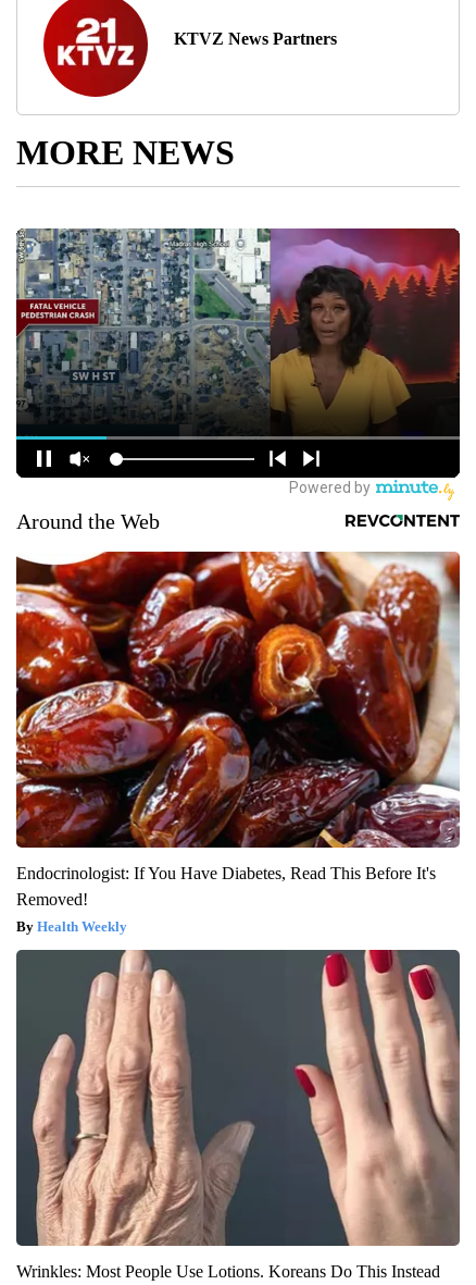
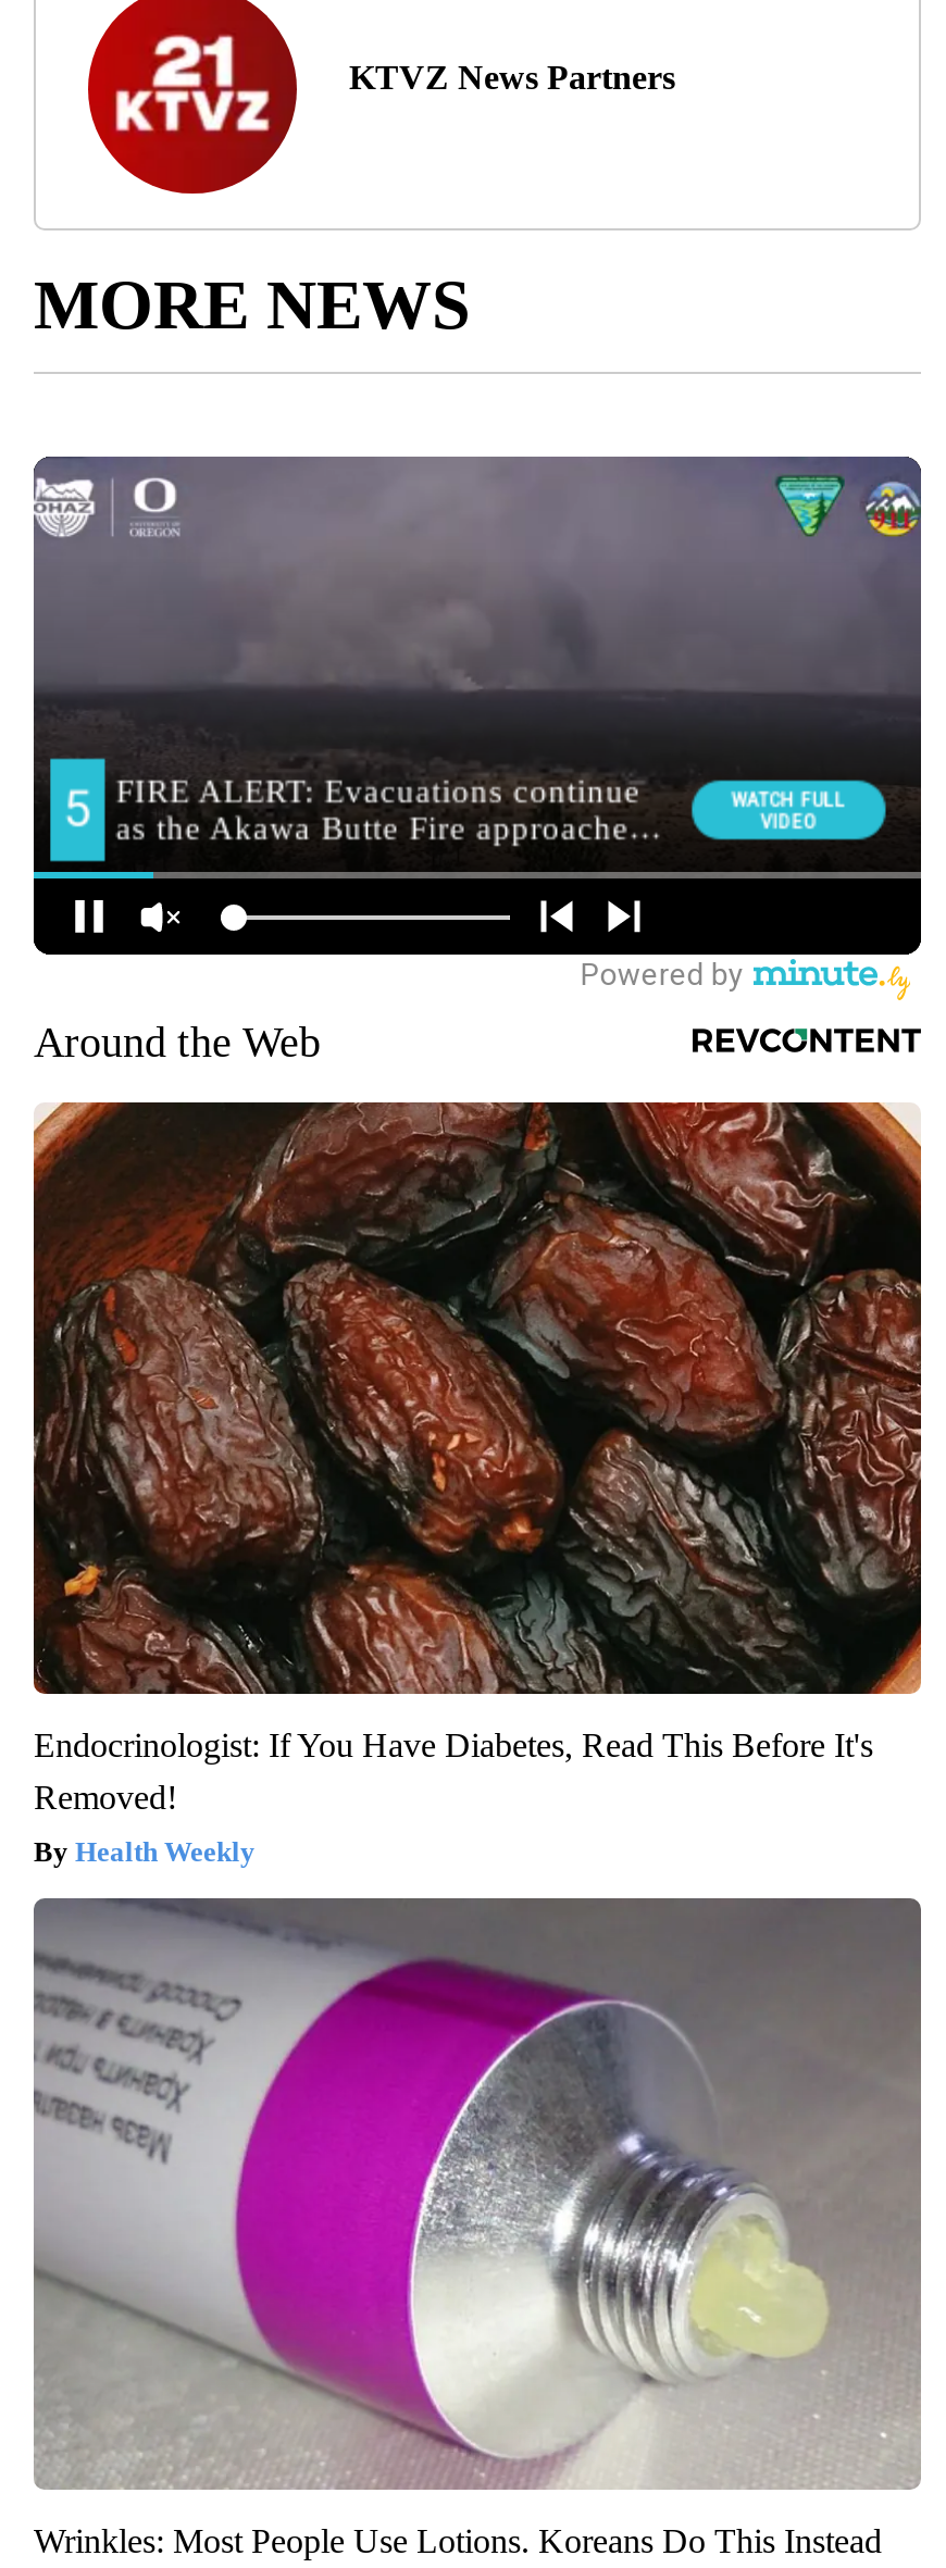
[15,228,460,441] [image] -> [34,454,923,881] [image]
[15,551,461,849] [image] -> [32,1100,923,1696] [image]
[16,950,460,1247] [image] -> [34,1896,921,2490] [image]

